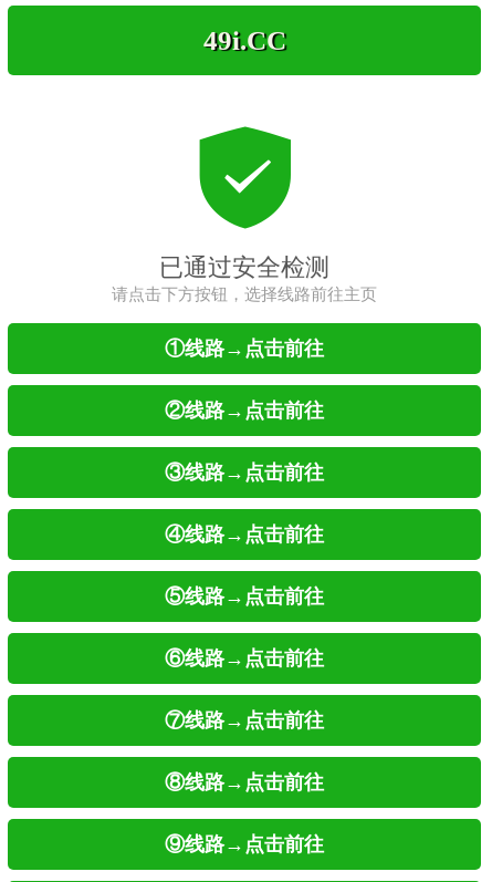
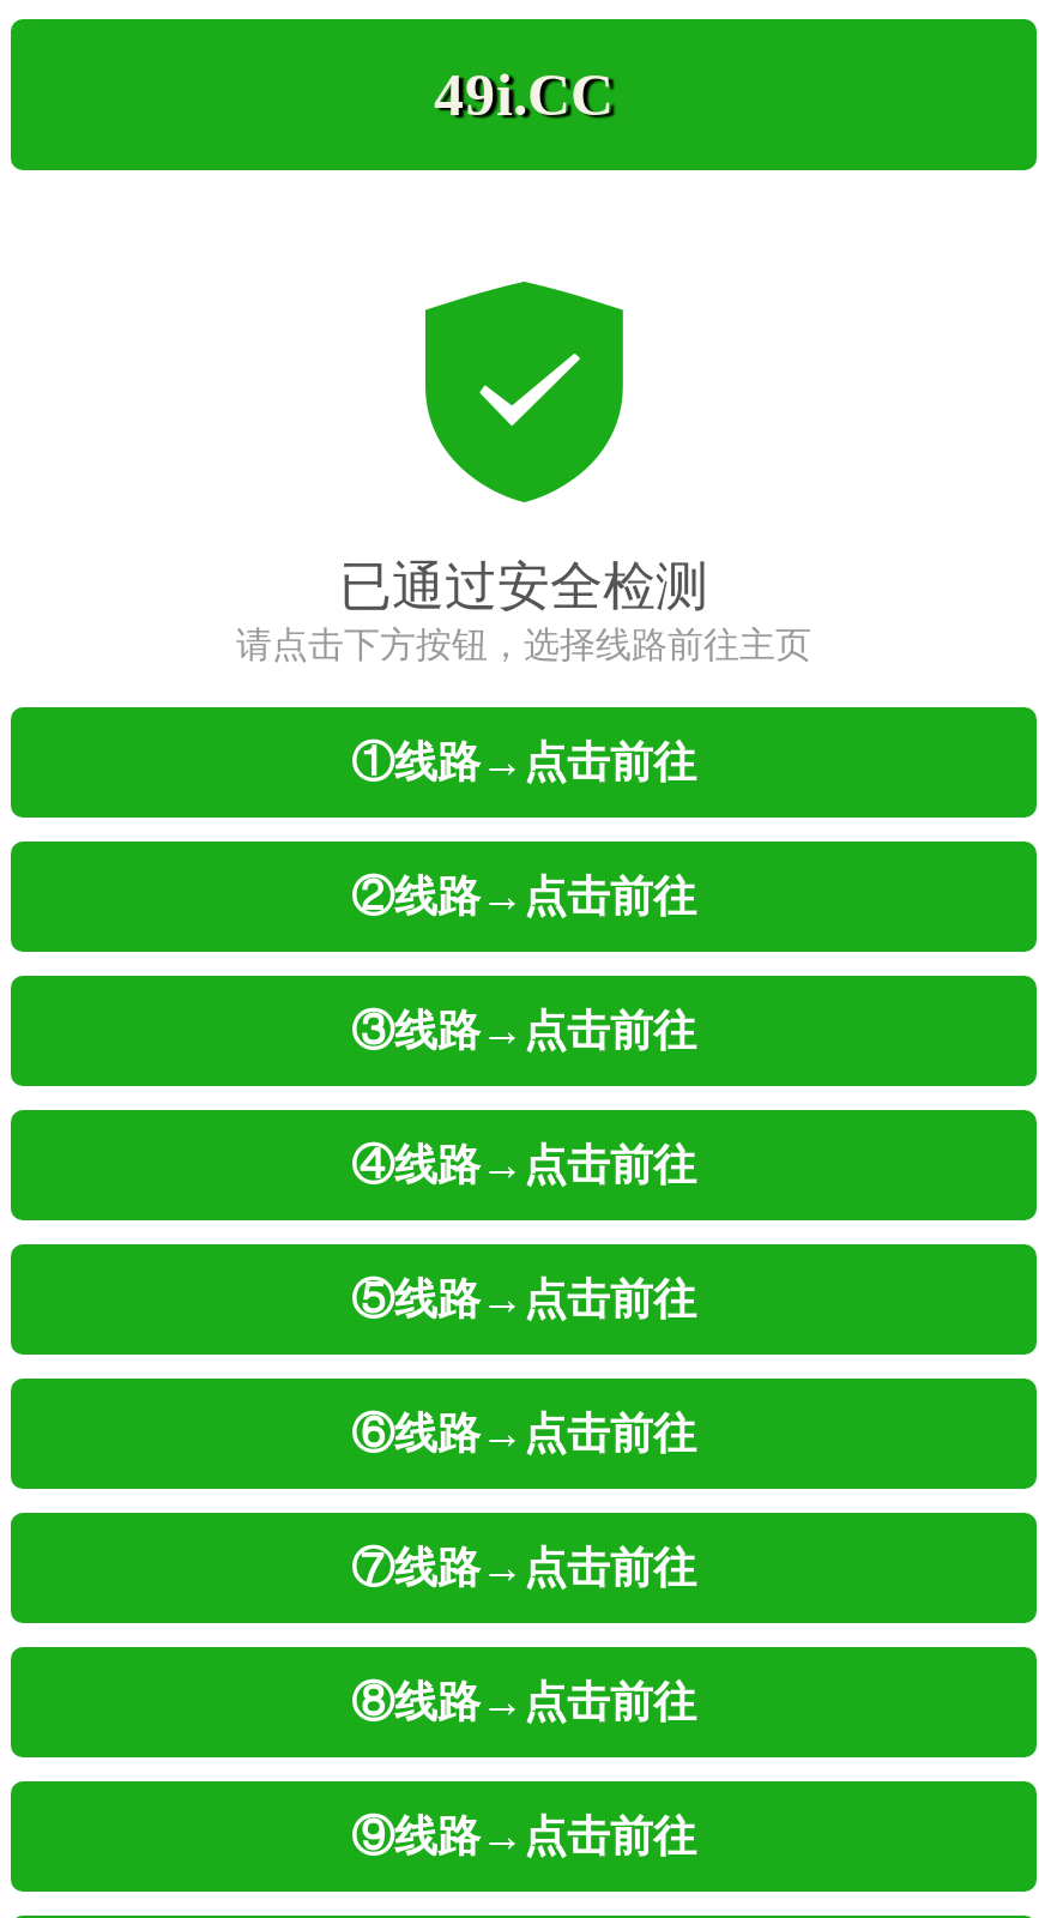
[203,25,286,55] 49i.CC -> [434,62,614,127] i49.CC

